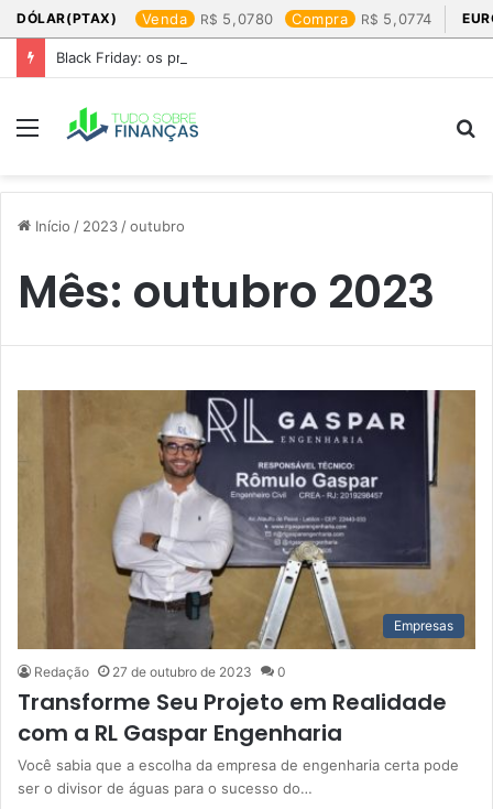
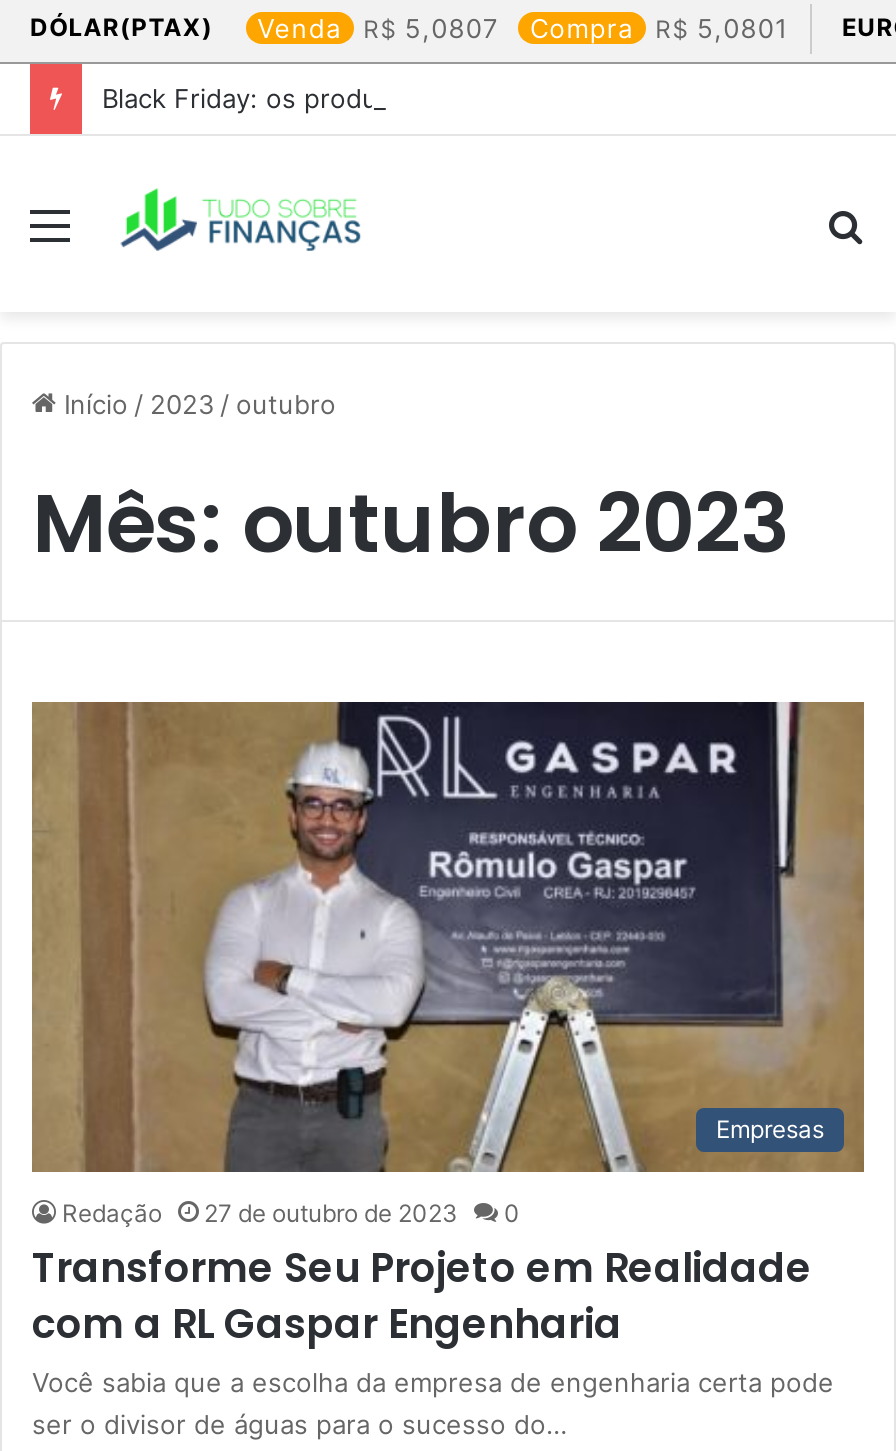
[223,10,274,28] 5,0780 -> [405,12,498,44] 5,0807
[384,10,433,28] 5,0774 -> [697,12,788,44] 5,0801

